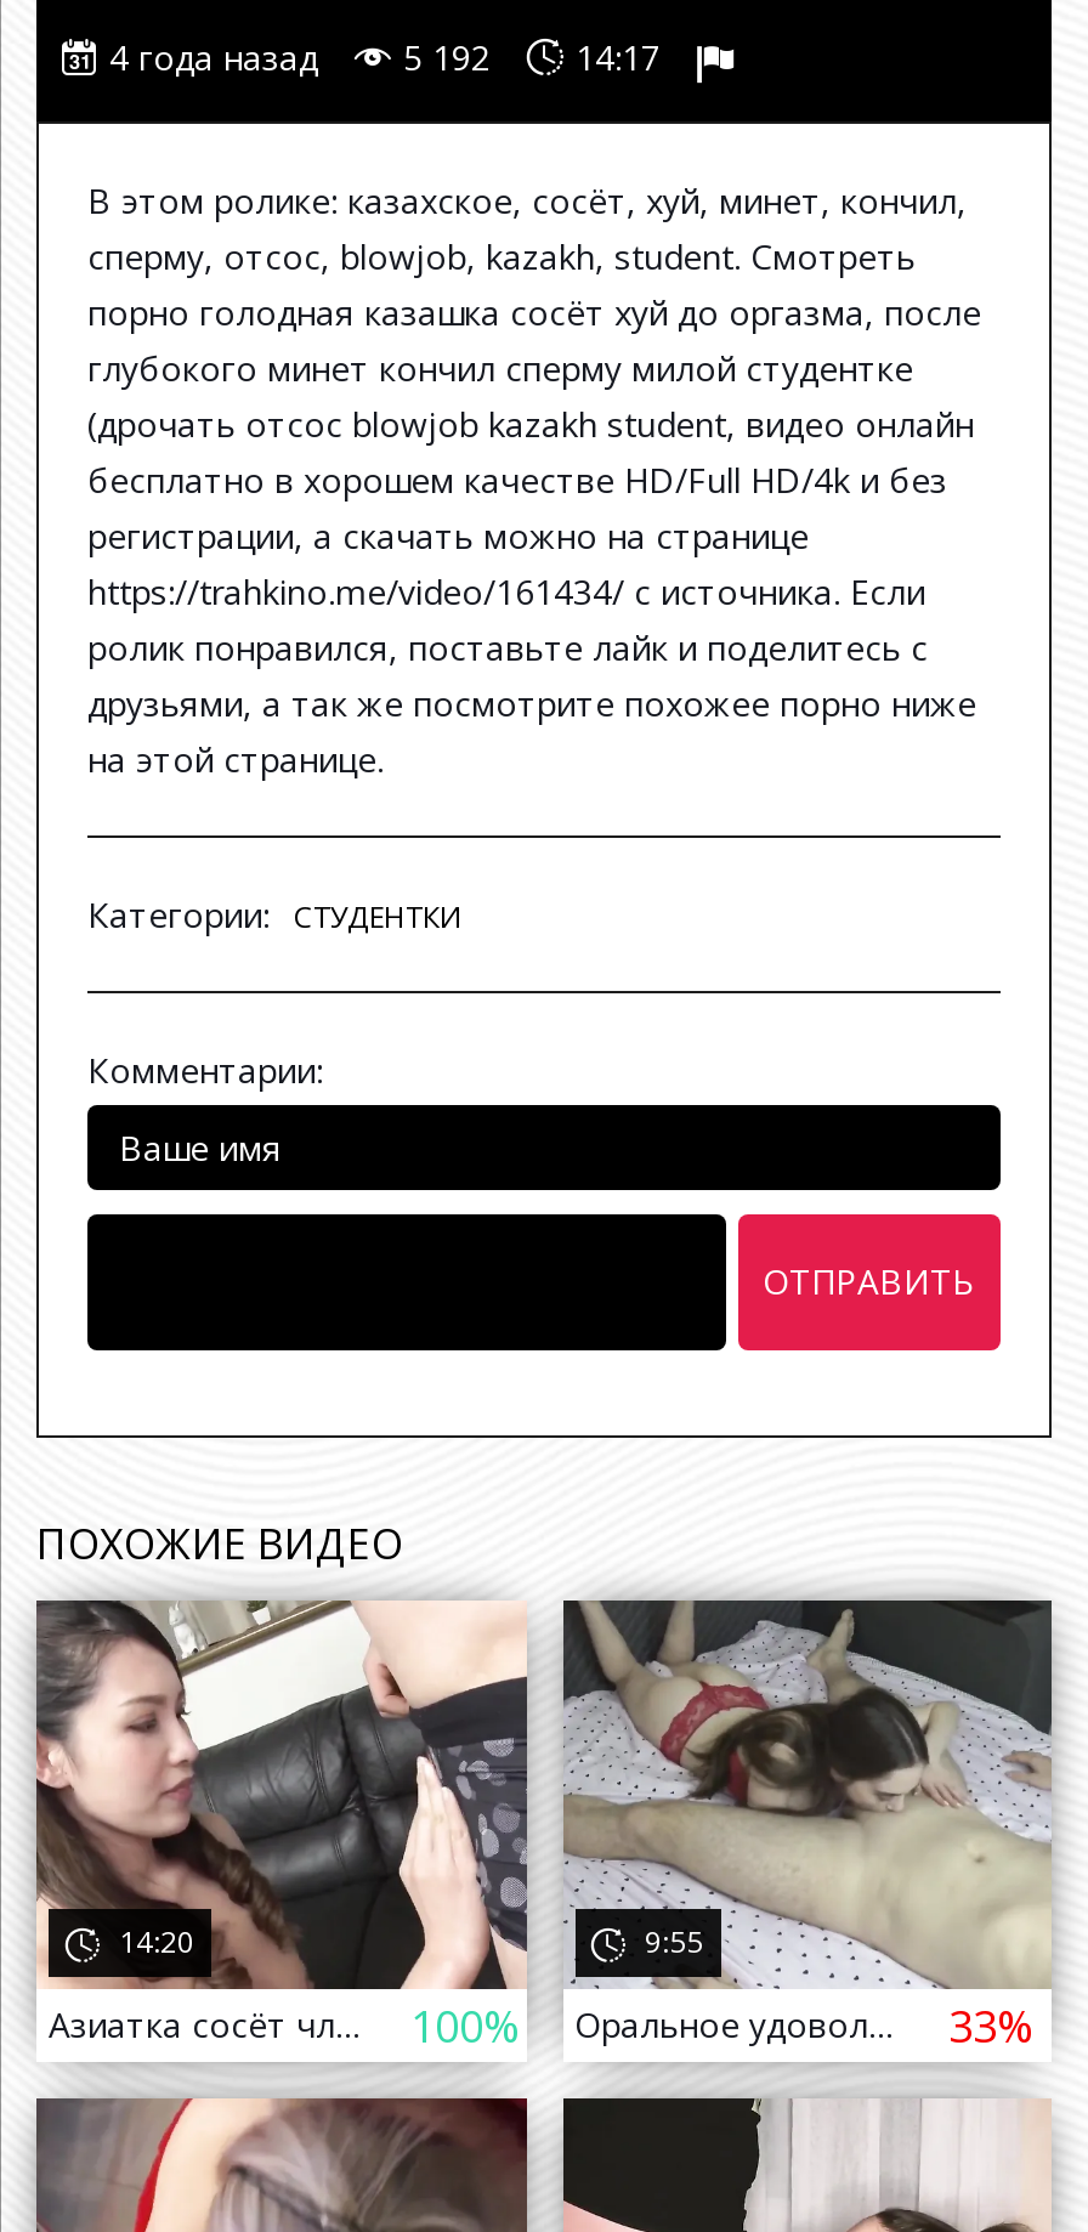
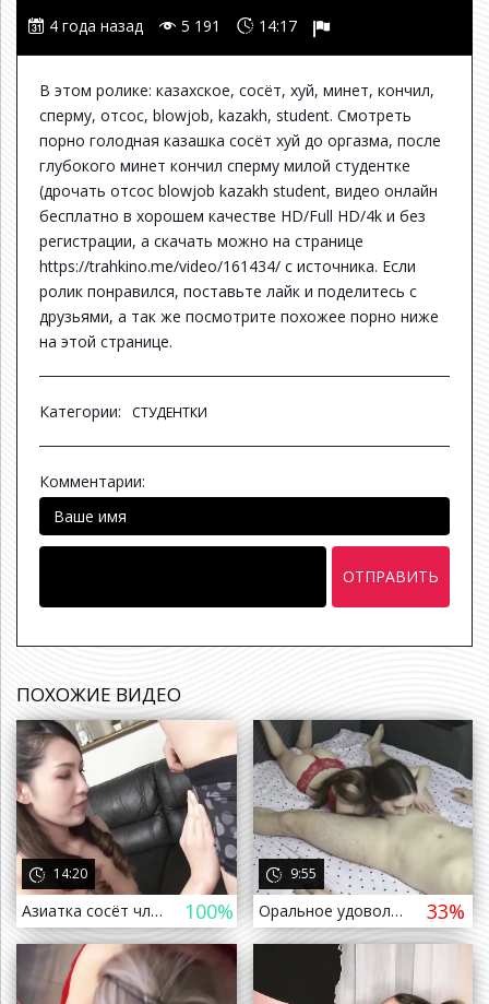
[109,34,661,80] 4 года назад 5 192 14:17 -> [49,15,297,36] 4 года назад 5 191 14:17

